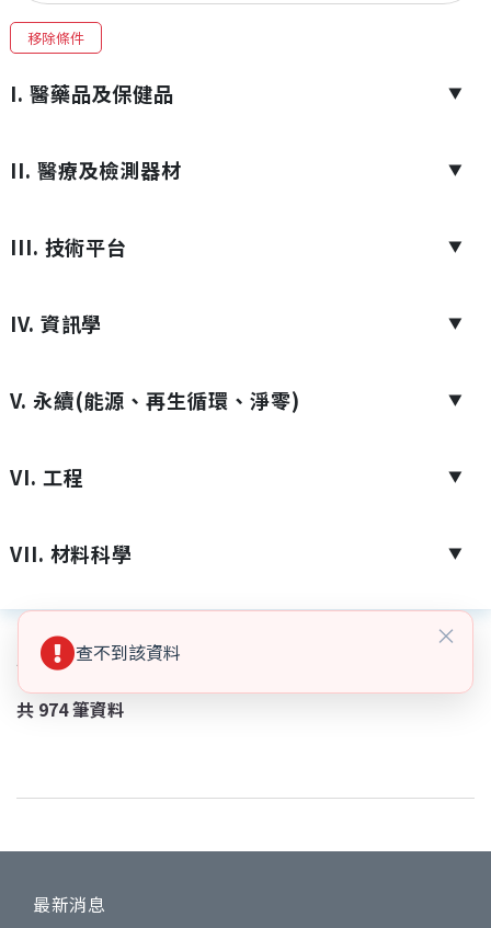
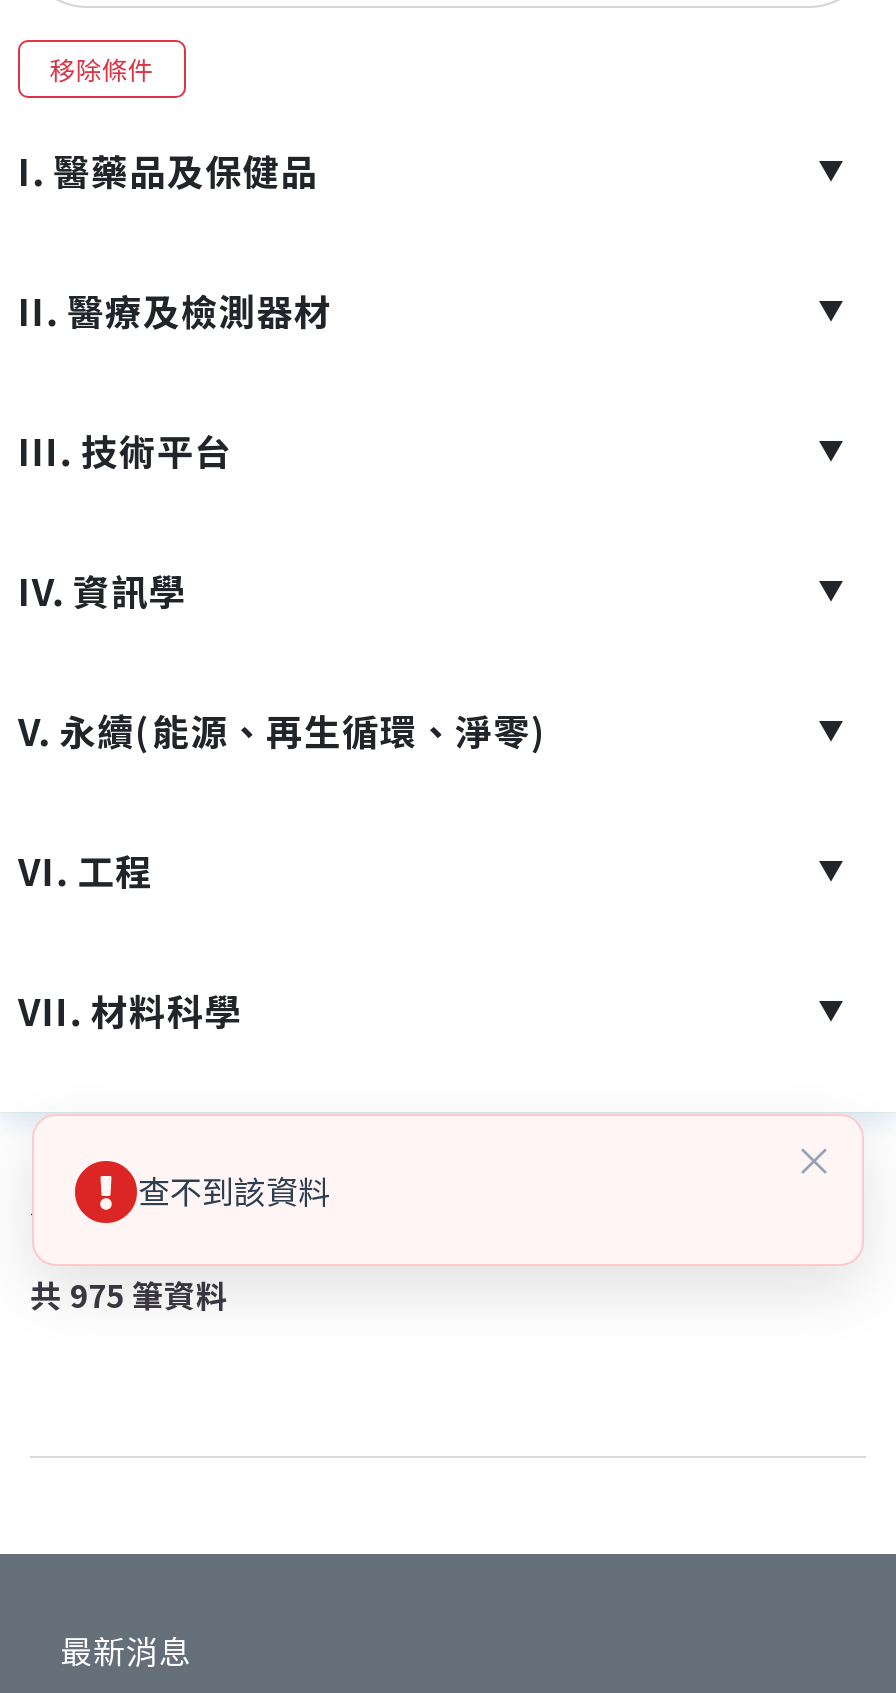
[16,697,125,721] 共 974 筆資料 -> [30,1272,228,1316] 共 975 筆資料

